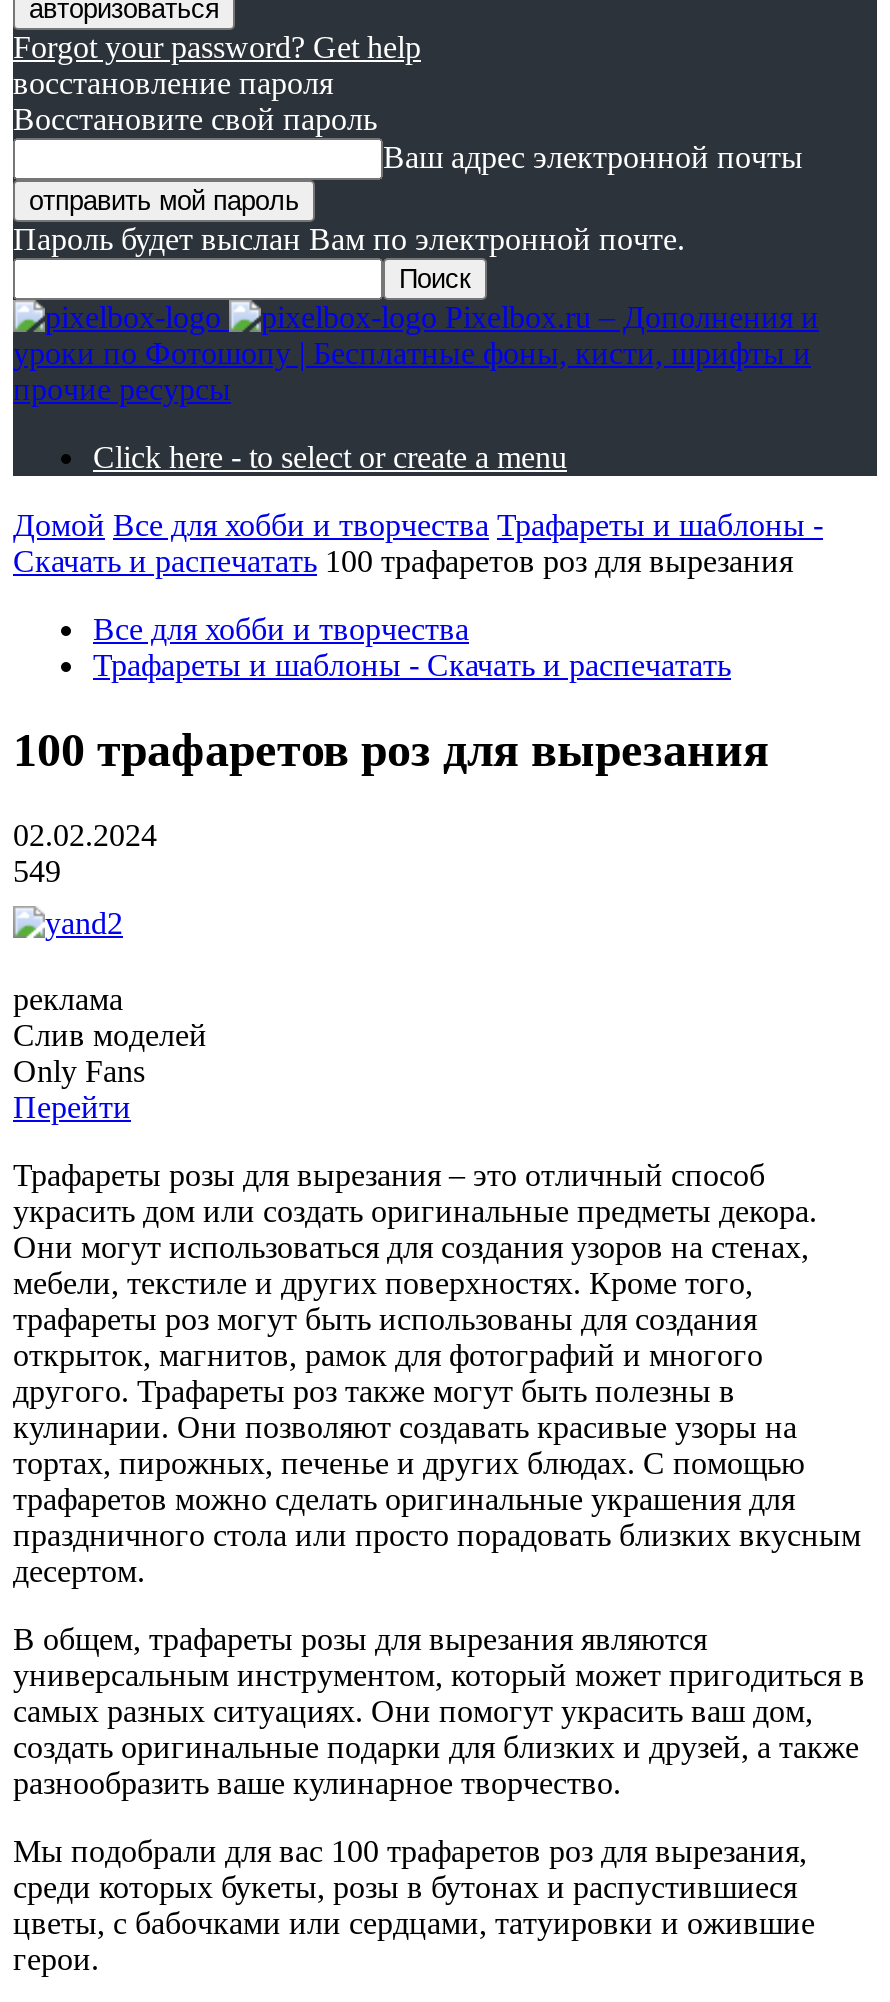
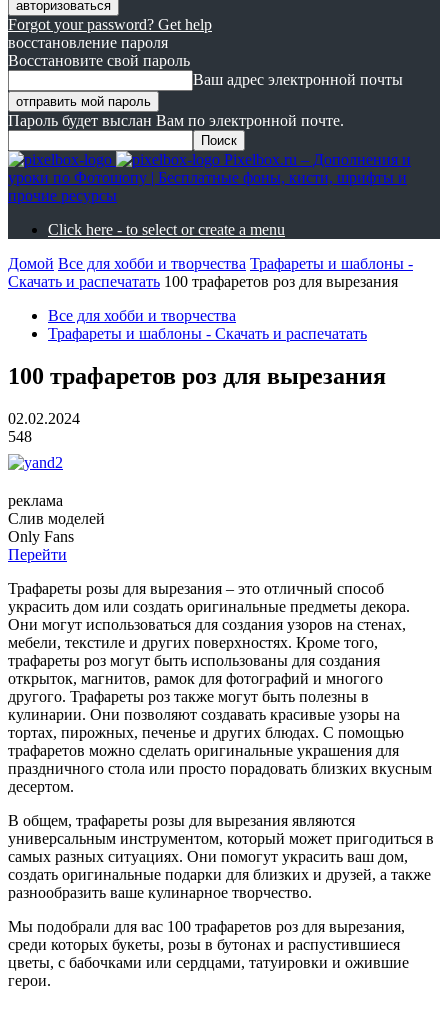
[13,854,61,888] 549 -> [8,428,32,445] 548

